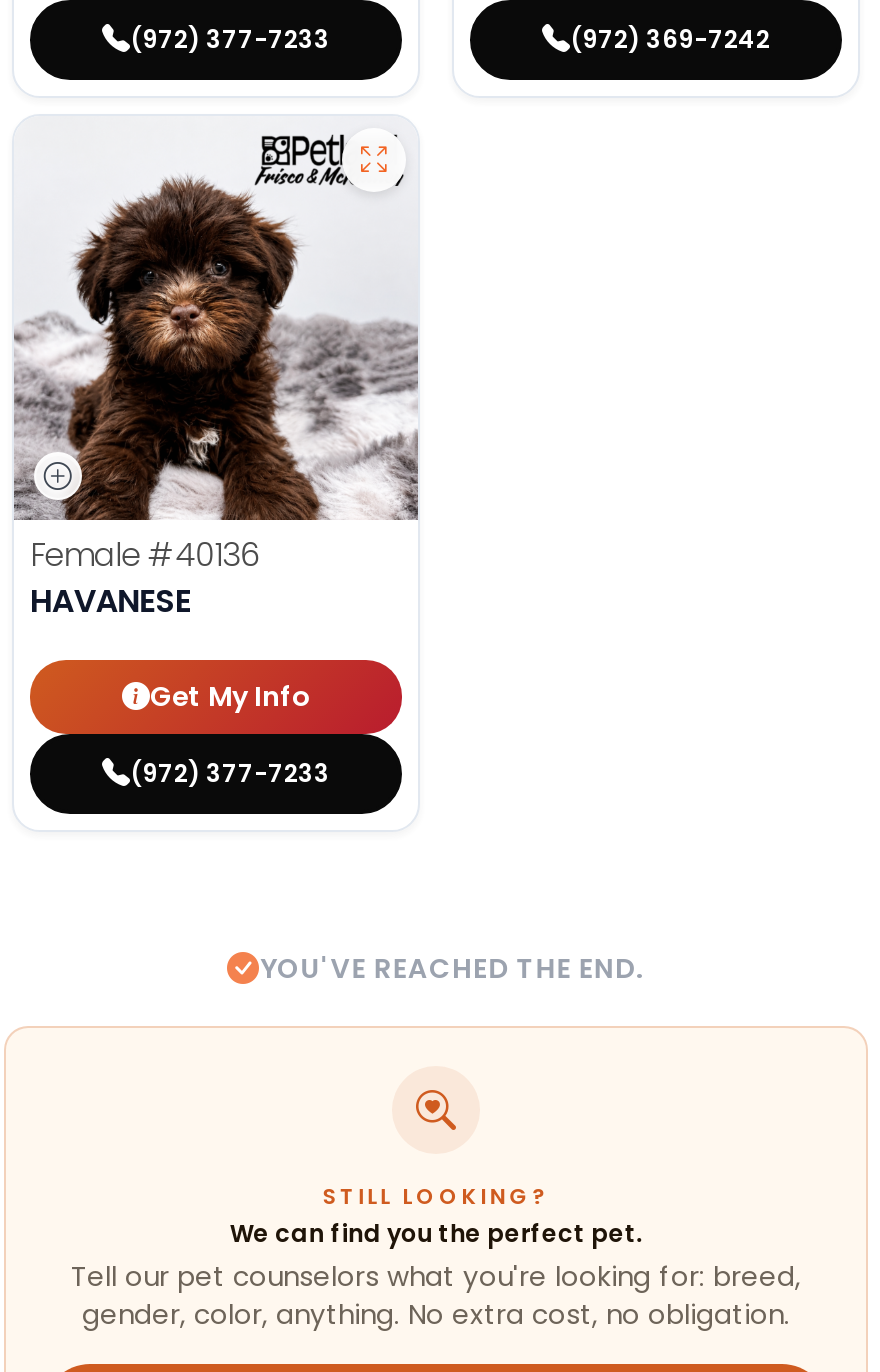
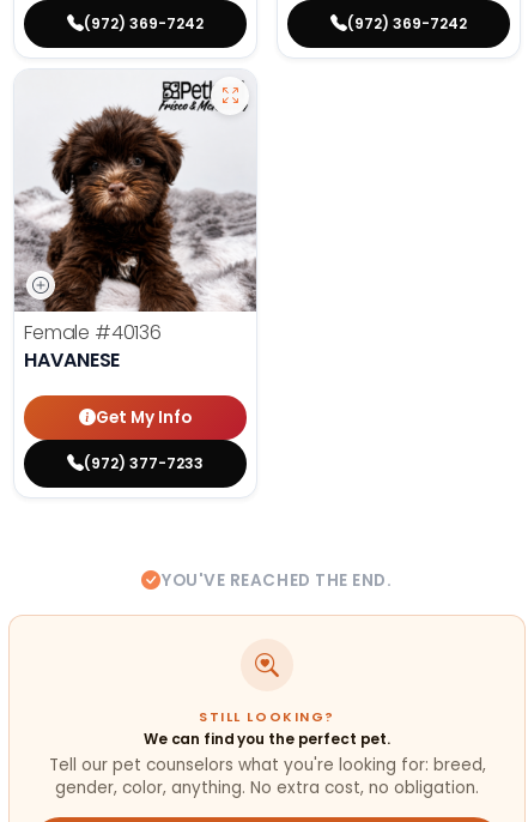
[130,22,330,56] (972) 377-7233 -> [84,13,204,34] (972) 369-7242

